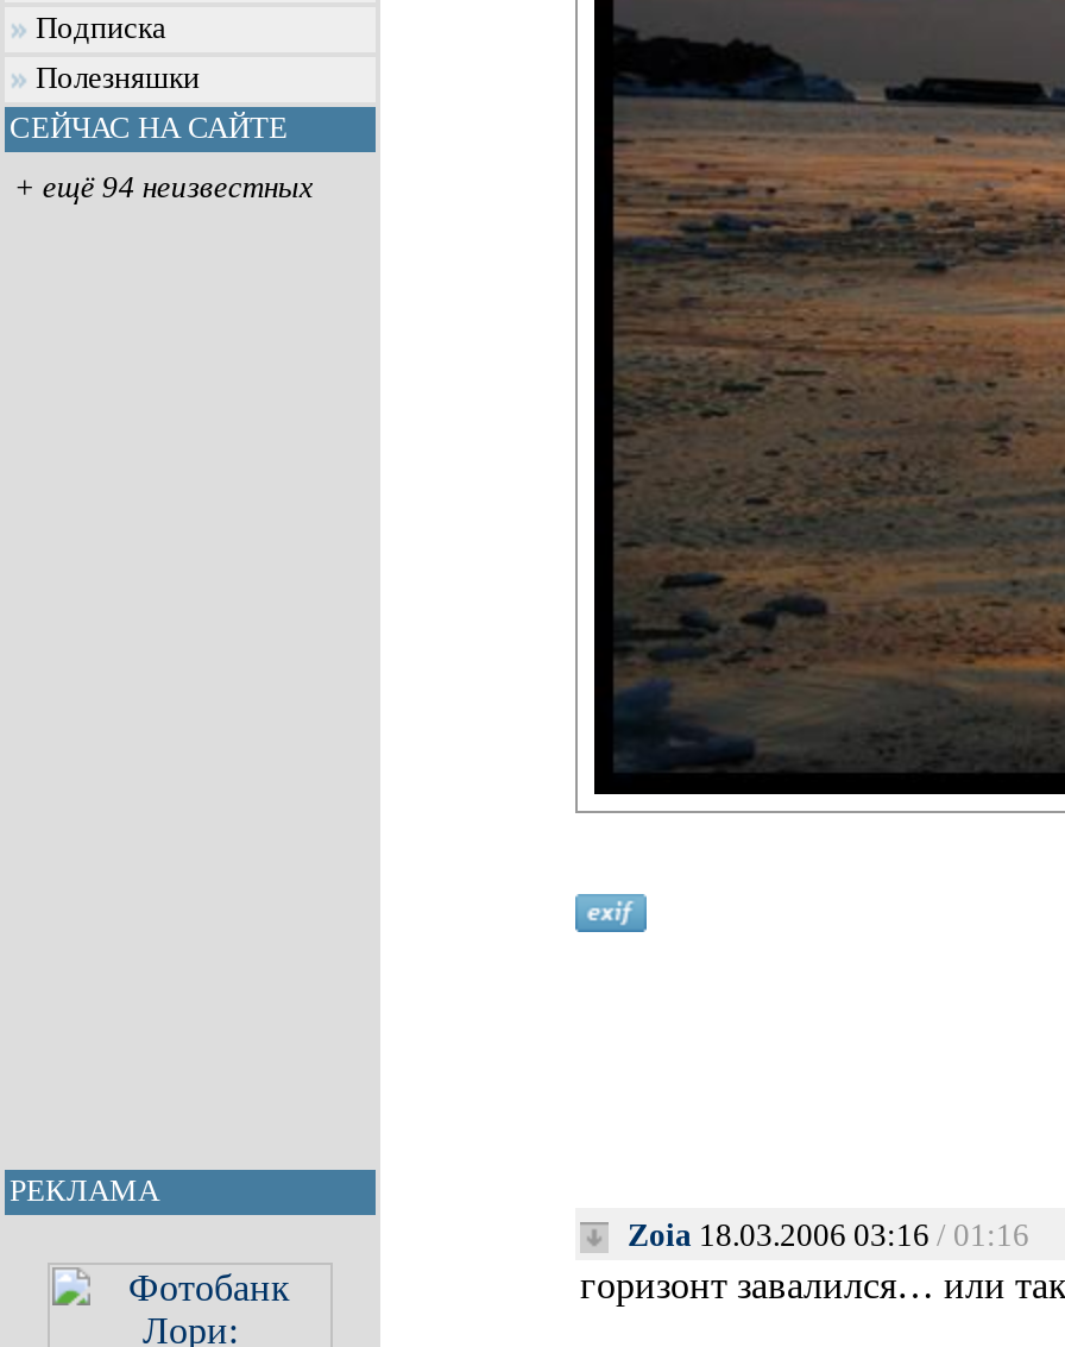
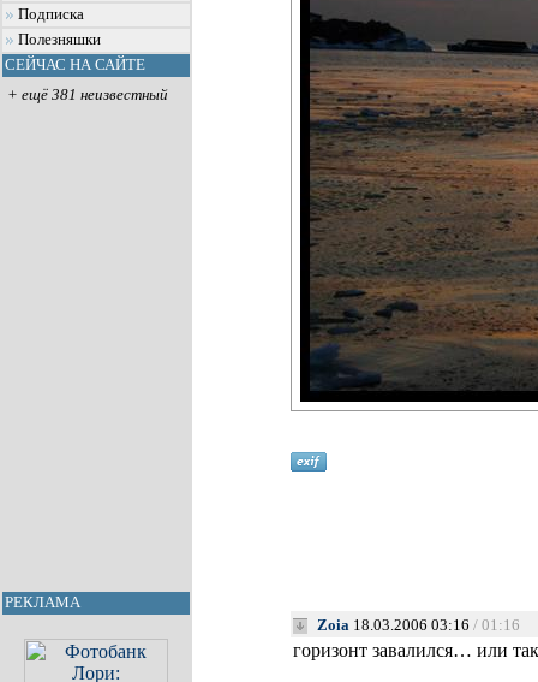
[14,171,314,204] + ещё 94 неизвестных -> [7,86,168,103] + ещё 381 неизвестный

